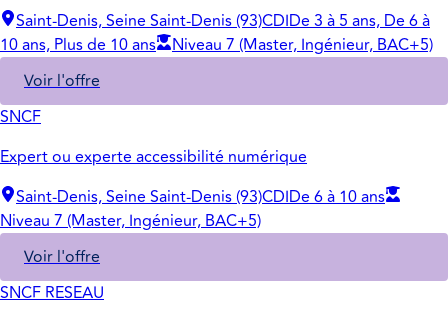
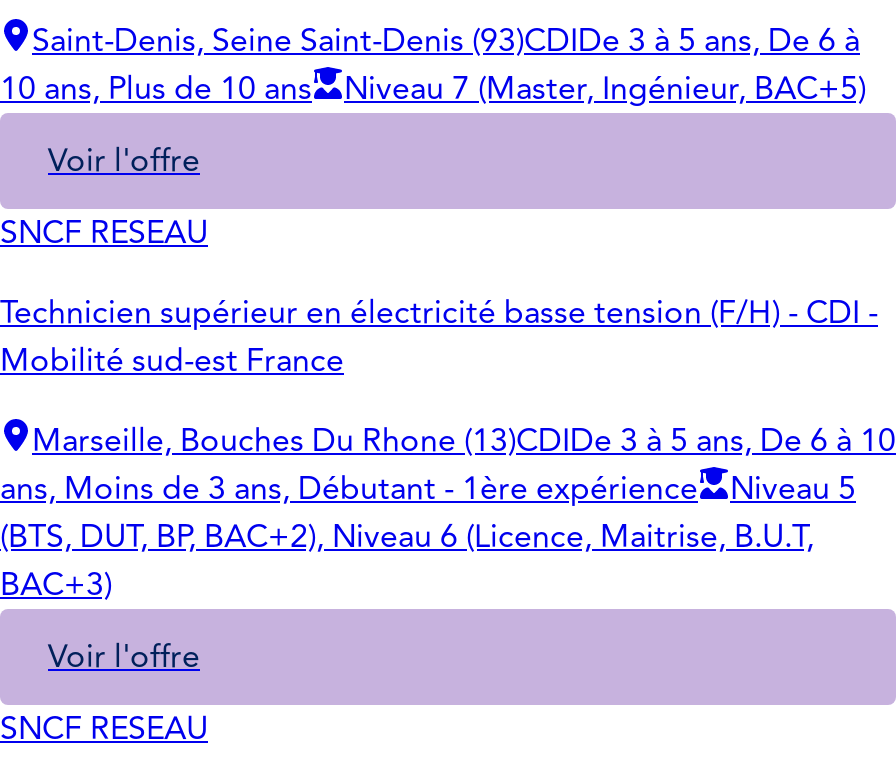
[0,105,41,129] SNCF -> [0,209,208,257] SNCF RESEAU
[0,145,307,169] Expert ou experte accessibilité numérique -> [0,289,878,385] Technicien supérieur en électricité basse tension (F/H) - CDI - | Mobilité sud-est France
[0,185,385,233] Saint-Denis, Seine Saint-Denis (93)CDIDe 6 à 10 ans | Niveau 7 (Master, Ingénieur, BAC+5) -> [0,417,896,609] Marseille, Bouches Du Rhone (13)CDIDe 3 à 5 ans, De 6 à 10 | ans, Moins de 3 ans, Débutant - 1ère expérience | Niveau 5 | (BTS, DUT, BP, BAC+2), Niveau 6 (Licence, Maitrise, B.U.T, | BAC+3)

